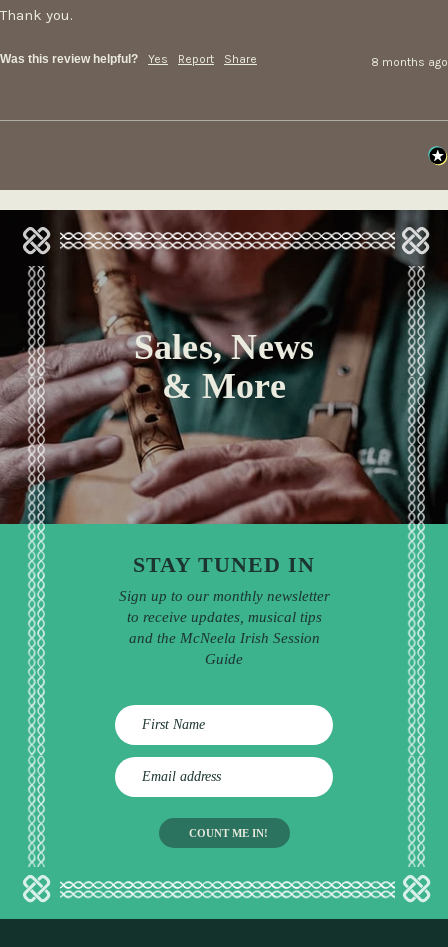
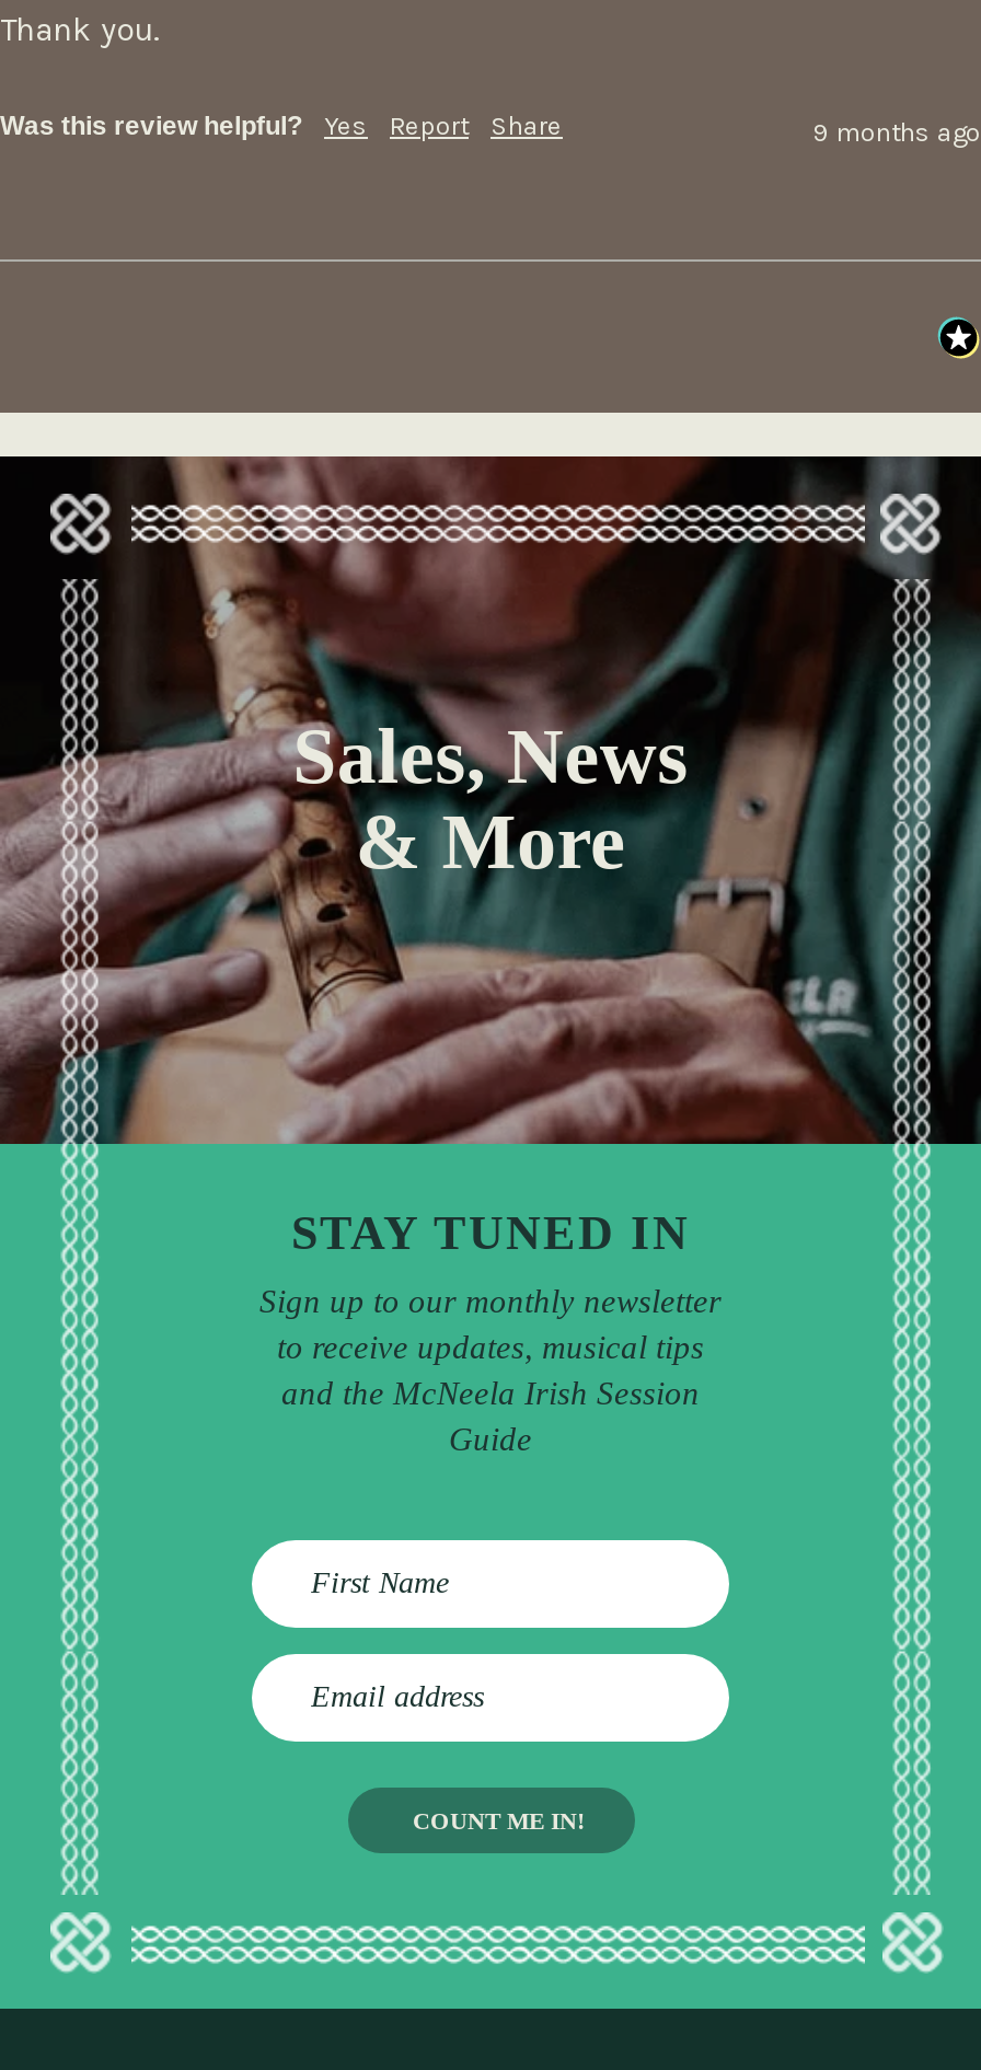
[371,55,448,69] 8 months ago -> [812,117,981,148] 9 months ago

